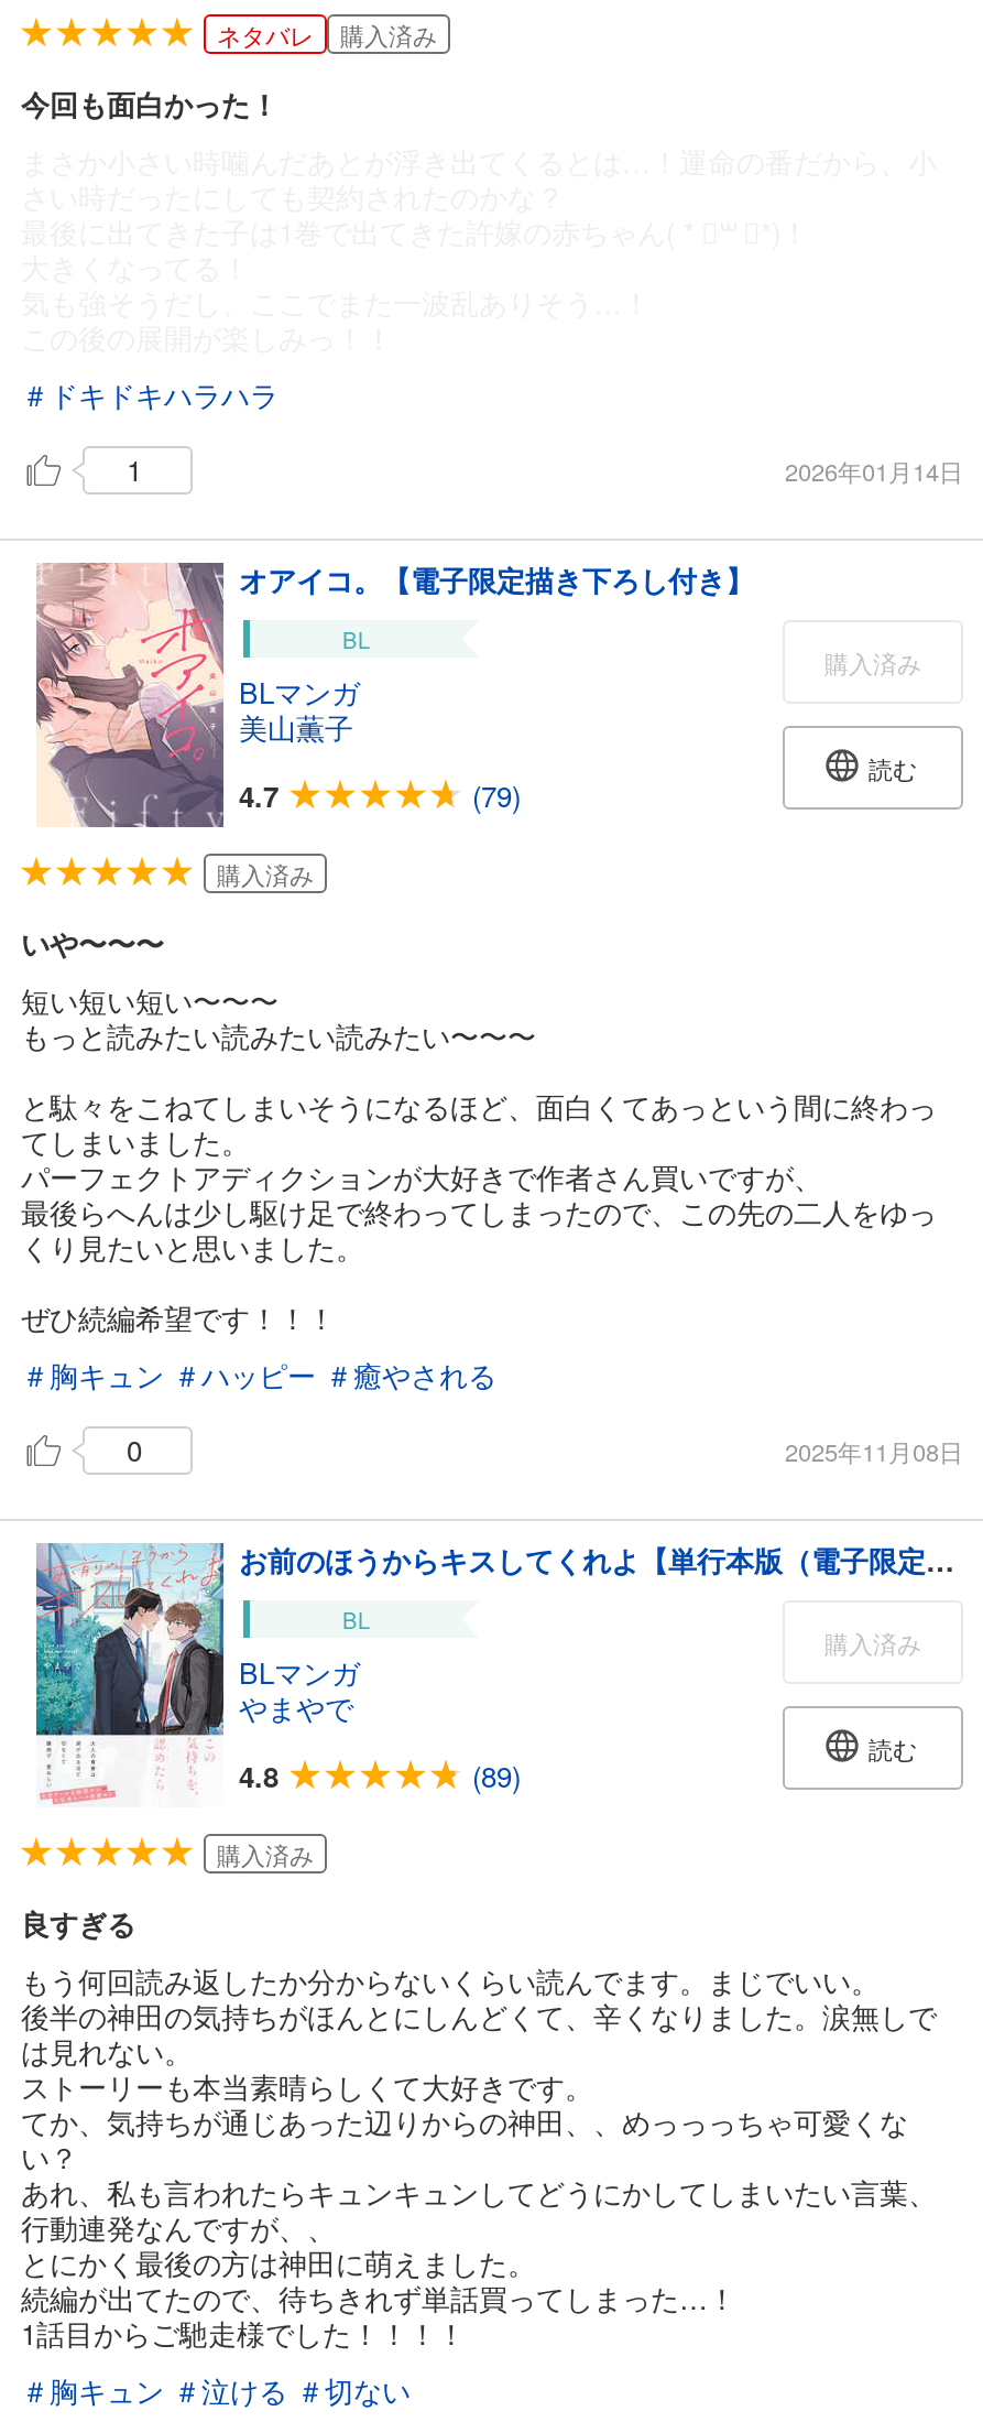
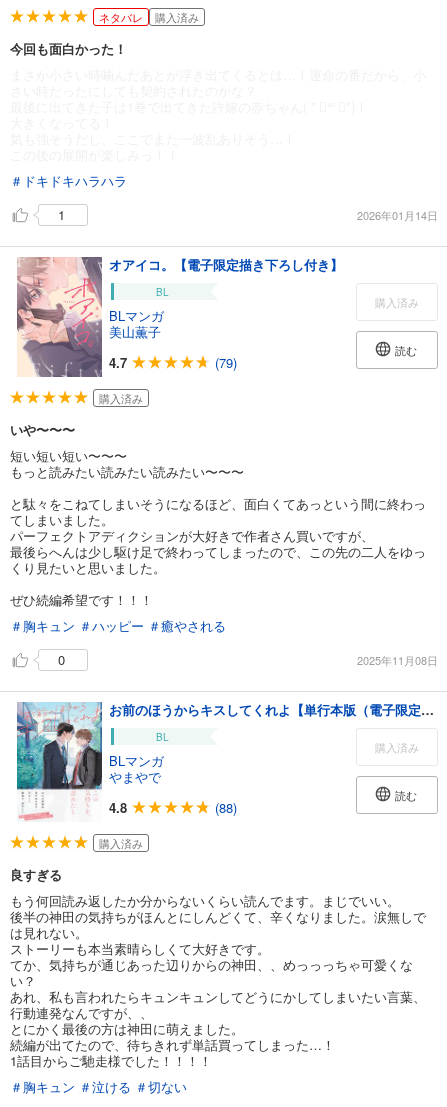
[472,1755,521,1796] (89) -> [215,798,237,817] (88)

